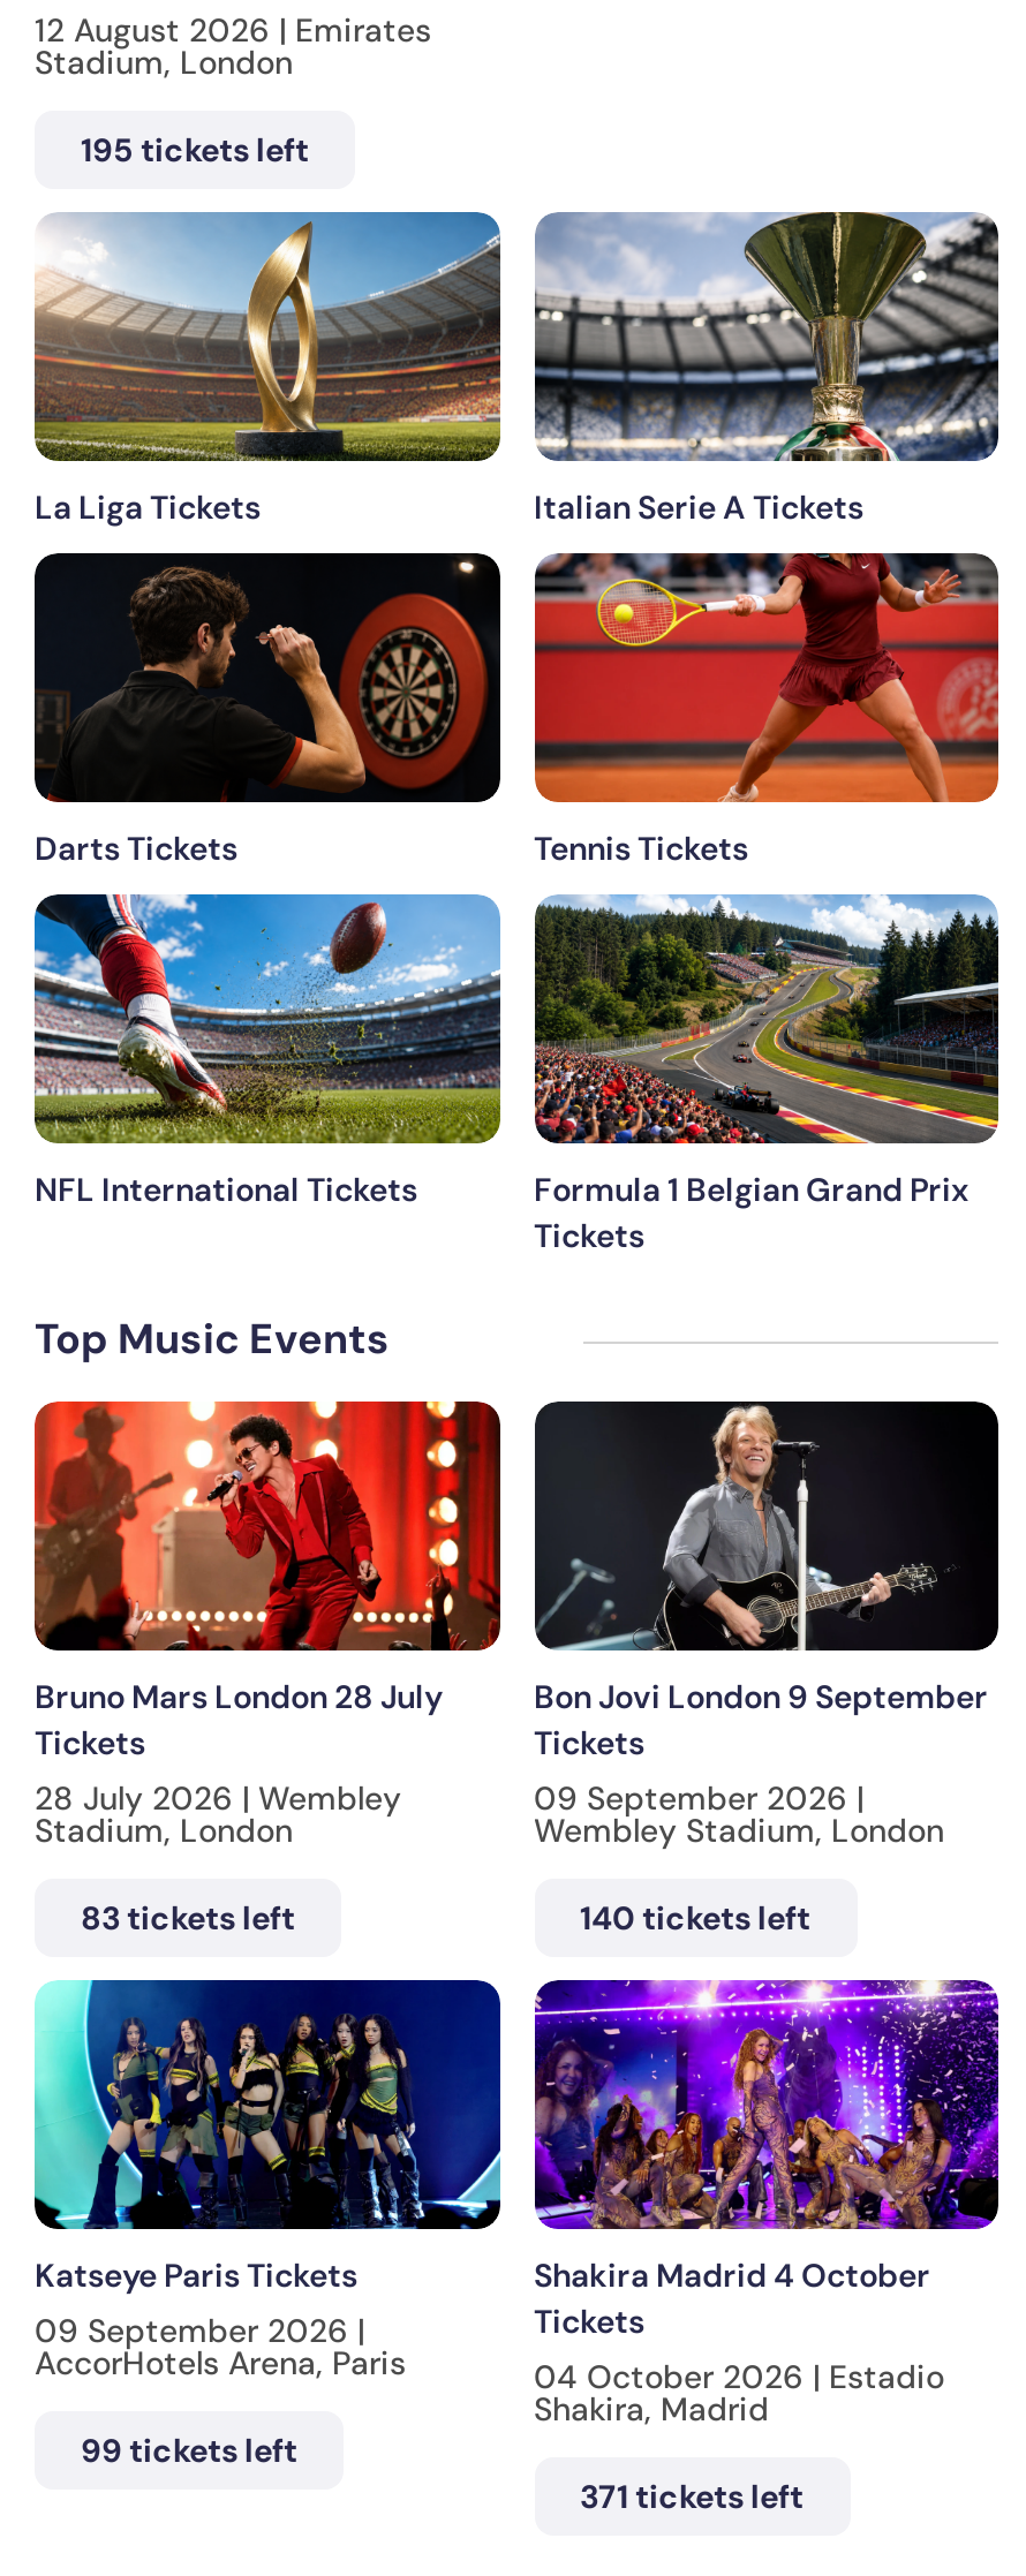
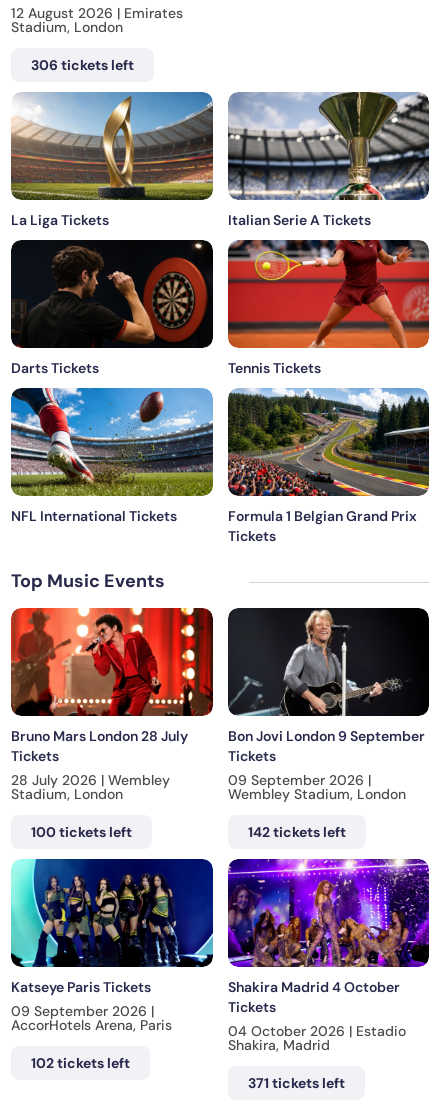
[81,129,309,170] 195 tickets left -> [31,56,134,74] 306 tickets left
[81,1896,295,1938] 83 tickets left -> [31,823,132,841] 100 tickets left
[580,1896,810,1938] 140 tickets left -> [247,823,345,841] 142 tickets left
[81,2428,297,2470] 99 tickets left -> [31,1053,130,1071] 102 tickets left

